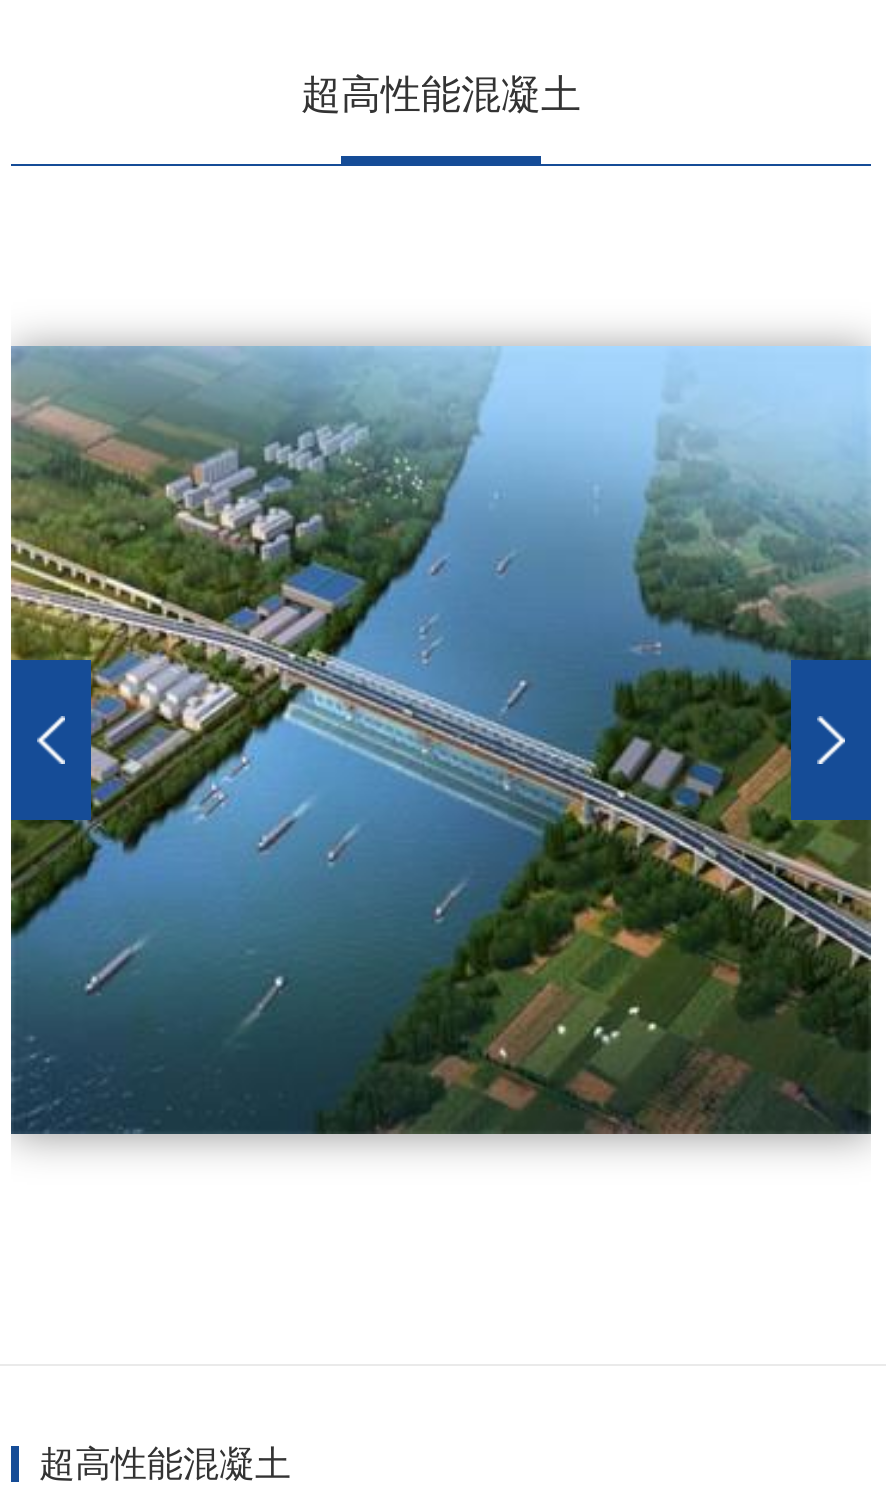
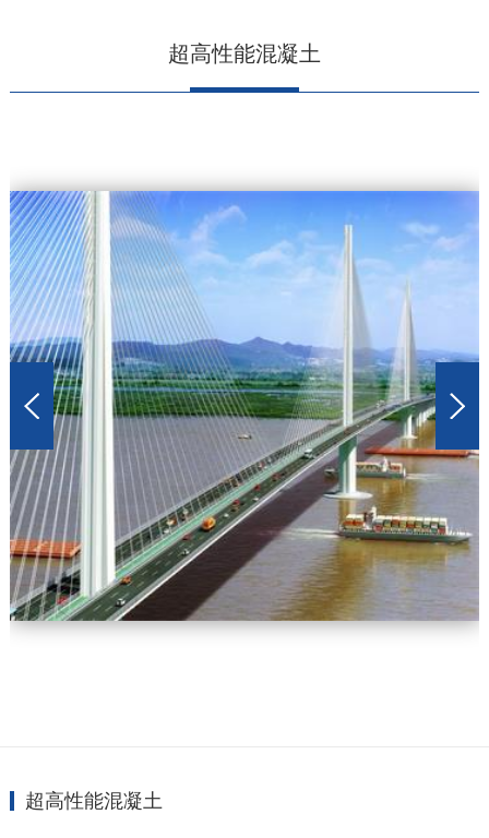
[9,346,873,1136] [image] -> [9,191,480,621] [image]

